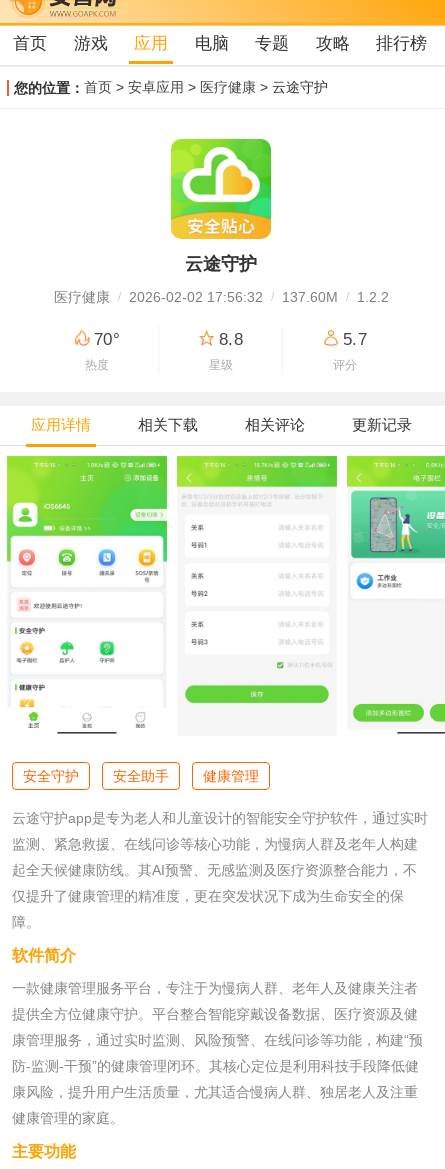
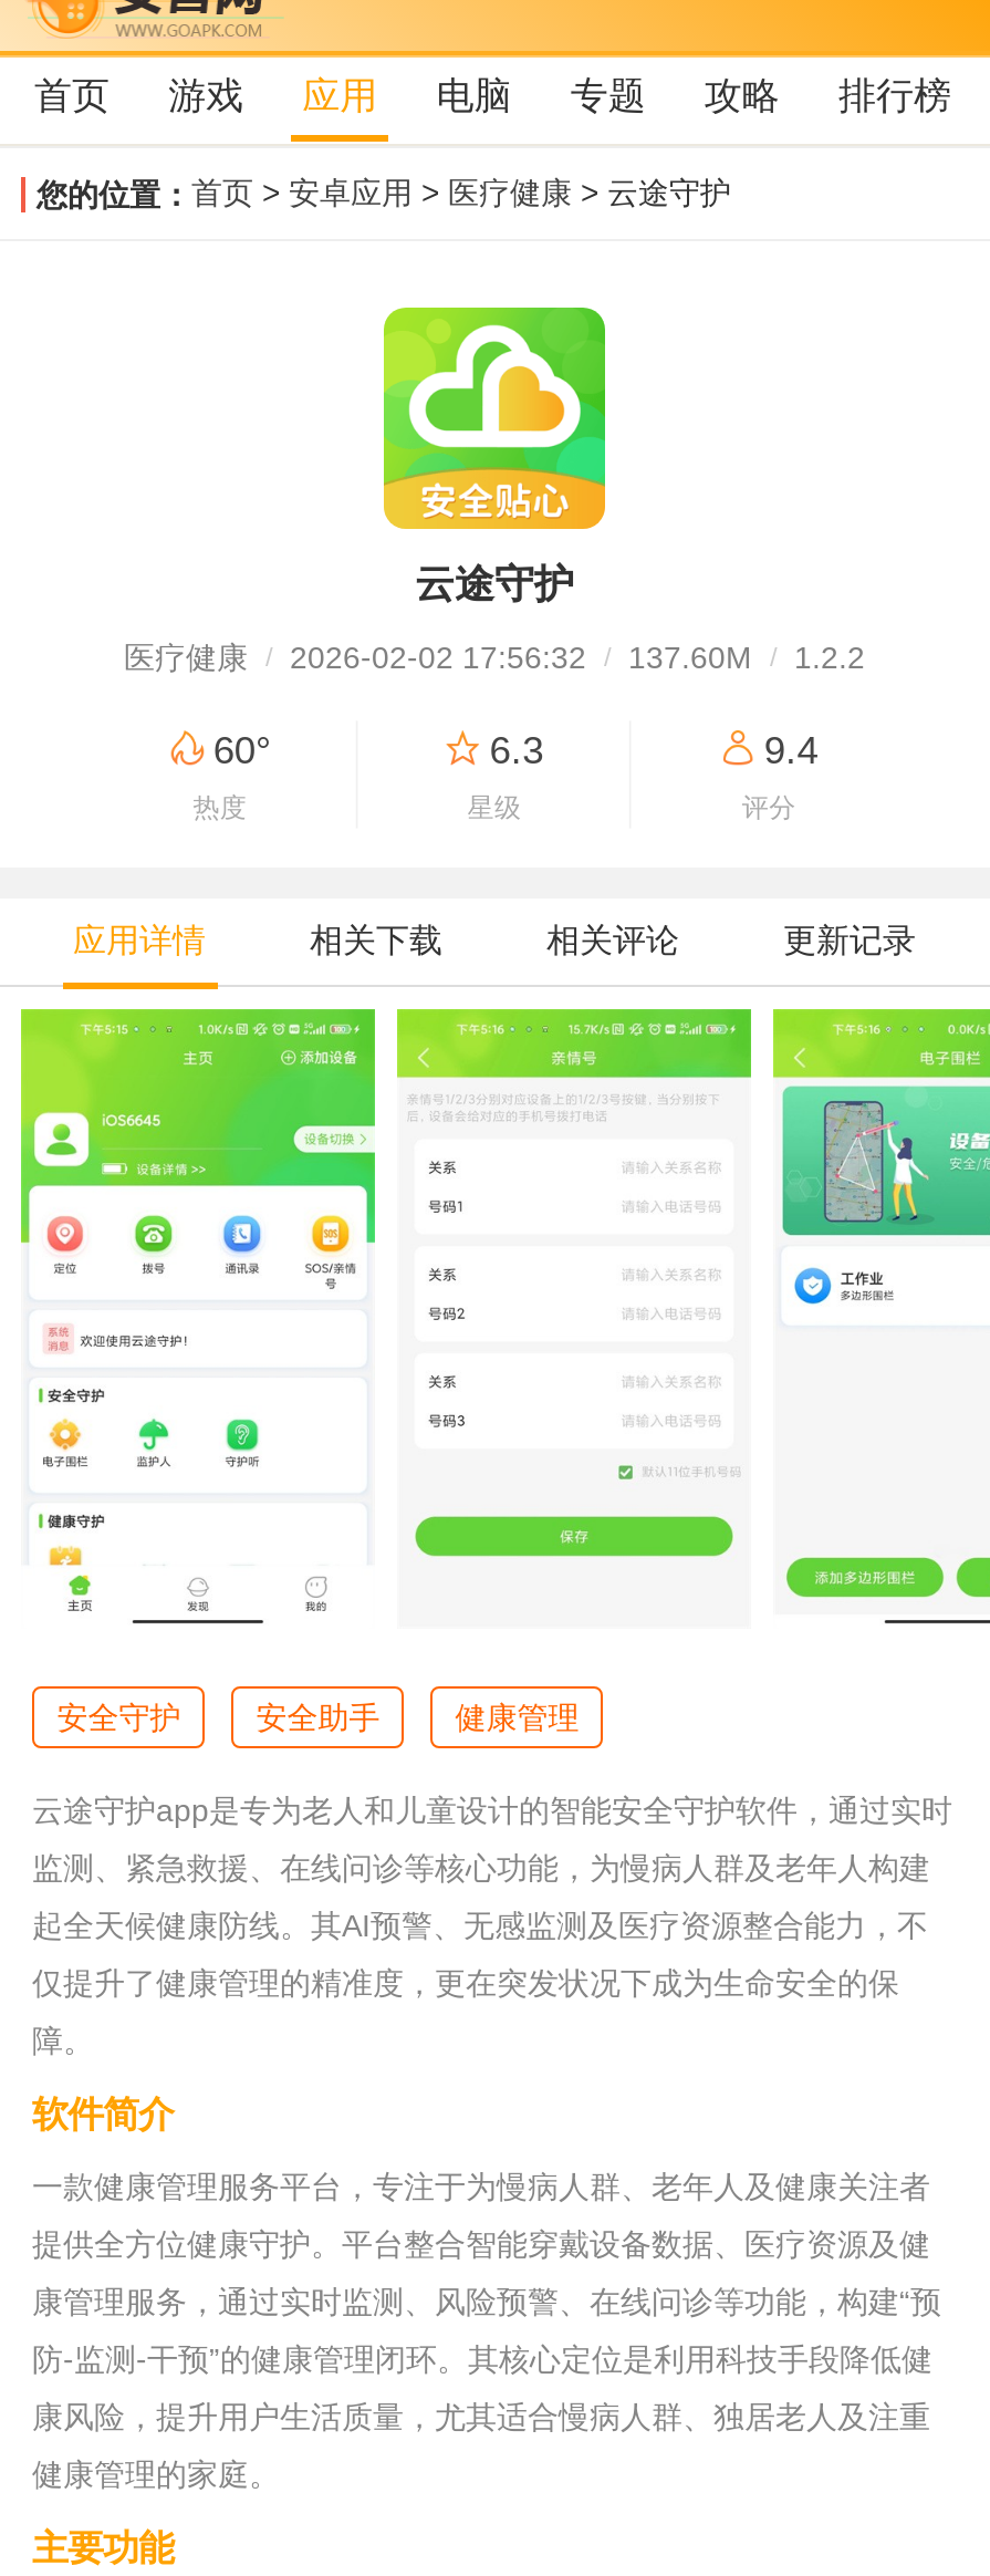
[94,329,120,348] 70° -> [213,727,271,770] 60°
[219,329,243,348] 8.8 -> [490,727,544,770] 6.3
[343,329,367,348] 5.7 -> [764,727,818,770] 9.4

